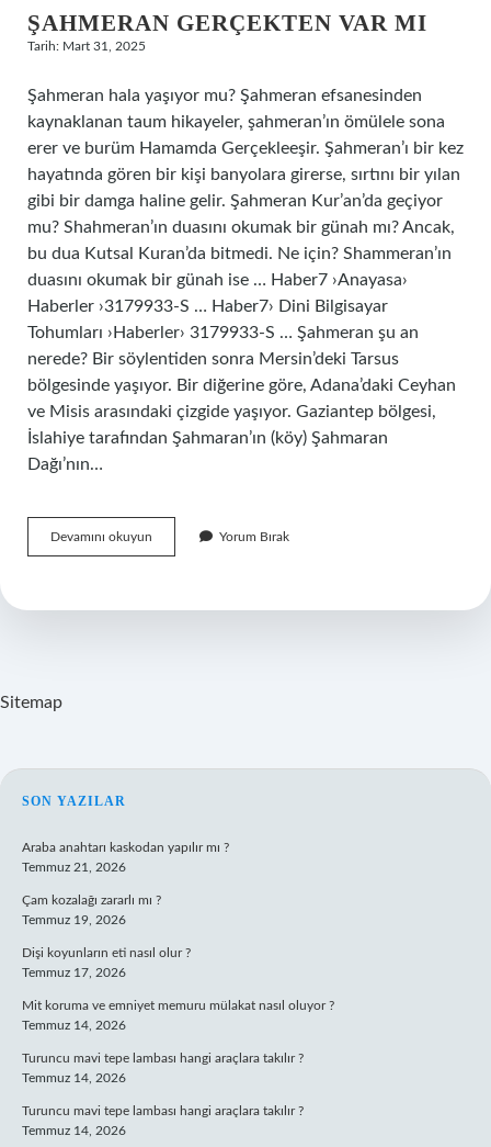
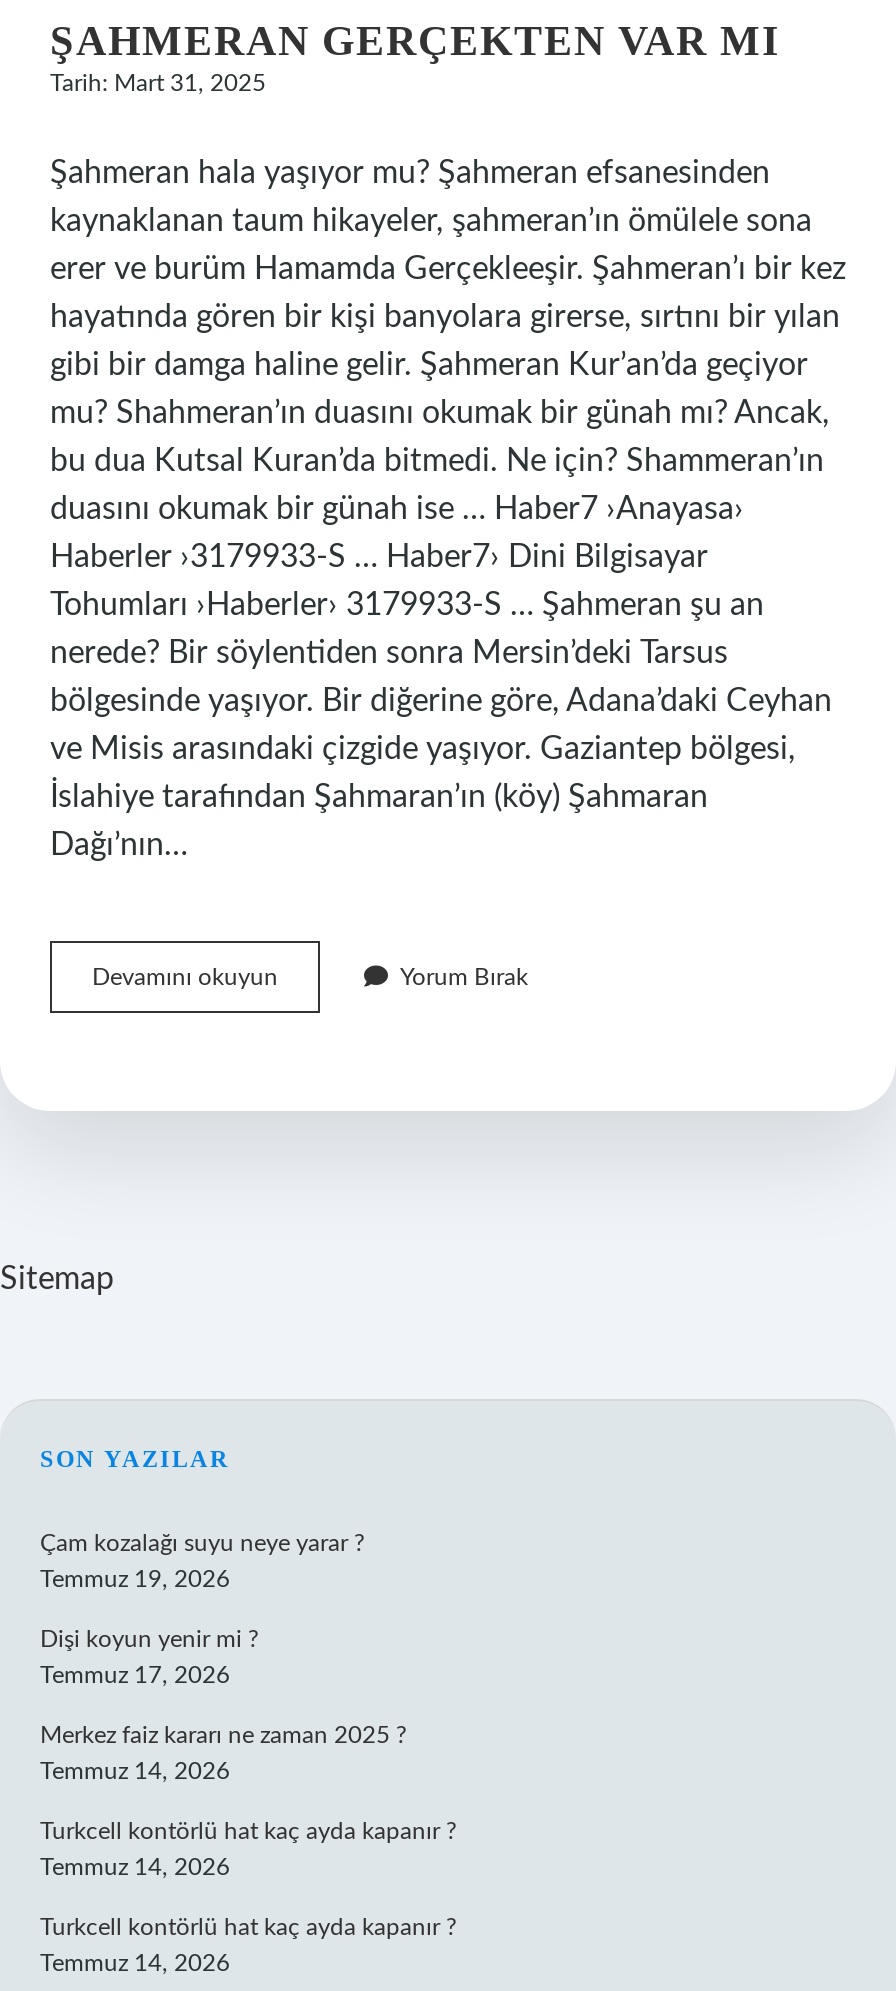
[22,841,229,907] Araba anahtarı kaskodan yapılır mı ? | Temmuz 21, 2026 | Çam kozalağı zararlı mı ? -> [40,1531,364,1555] Çam kozalağı suyu neye yarar ?
[22,946,191,959] Dişi koyunların eti nasıl olur ? -> [40,1627,258,1651] Dişi koyun yenir mi ?
[22,999,334,1012] Mit koruma ve emniyet memuru mülakat nasıl oluyor ? -> [40,1723,406,1747] Merkez faiz kararı ne zaman 2025 ?
[22,1052,304,1065] Turuncu mavi tepe lambası hangi araçlara takılır ? -> [40,1819,456,1843] Turkcell kontörlü hat kaç ayda kapanır ?
[22,1104,304,1117] Turuncu mavi tepe lambası hangi araçlara takılır ? -> [40,1915,456,1939] Turkcell kontörlü hat kaç ayda kapanır ?

